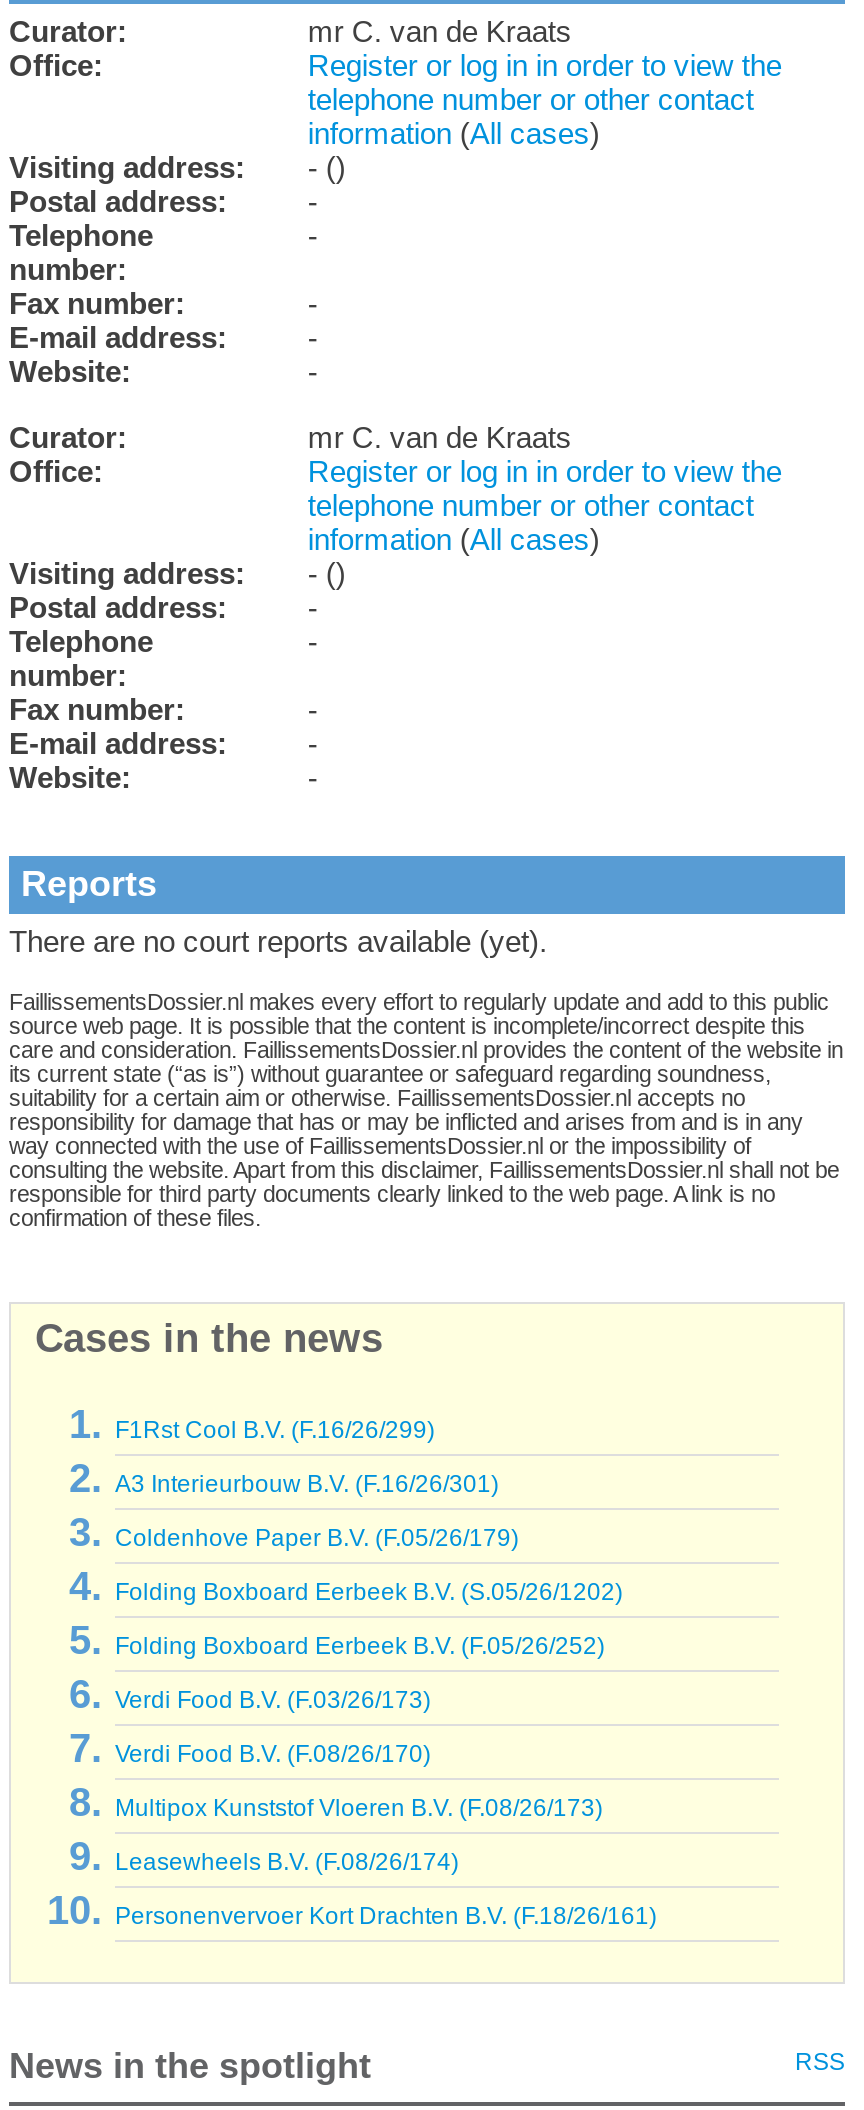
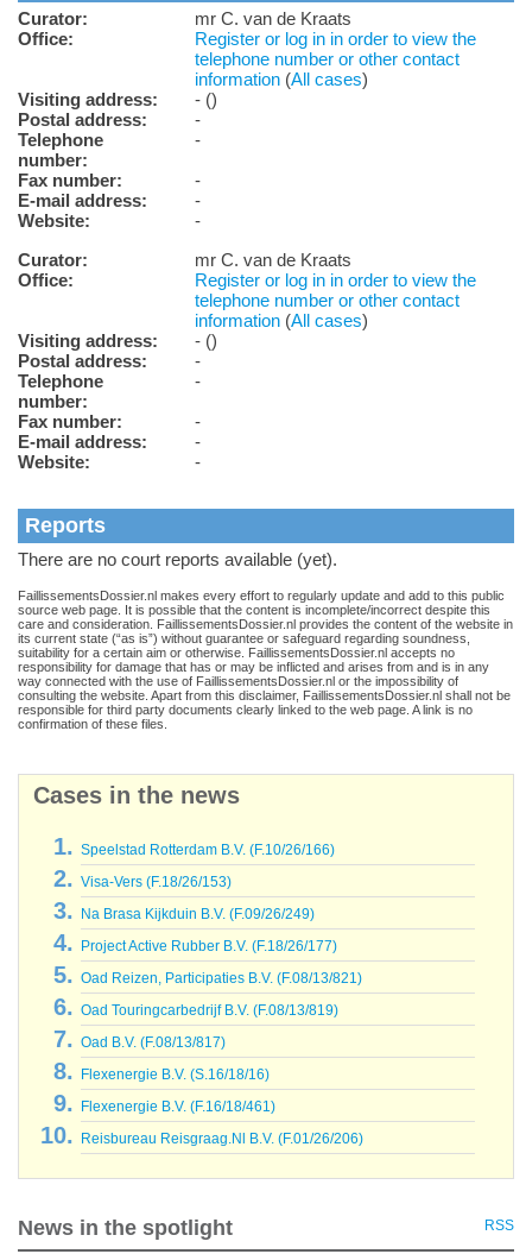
[115,1416,435,1444] F1Rst Cool B.V. (F.16/26/299) -> [81,842,335,858] Speelstad Rotterdam B.V. (F.10/26/166)
[115,1470,499,1498] A3 Interieurbouw B.V. (F.16/26/301) -> [81,874,232,890] Visa-Vers (F.18/26/153)
[115,1524,519,1552] Coldenhove Paper B.V. (F.05/26/179) -> [81,906,315,922] Na Brasa Kijkduin B.V. (F.09/26/249)
[115,1578,623,1606] Folding Boxboard Eerbeek B.V. (S.05/26/1202) -> [81,938,337,954] Project Active Rubber B.V. (F.18/26/177)
[115,1632,605,1660] Folding Boxboard Eerbeek B.V. (F.05/26/252) -> [81,970,362,987] Oad Reizen, Participaties B.V. (F.08/13/821)
[115,1686,431,1714] Verdi Food B.V. (F.03/26/173) -> [81,1002,338,1019] Oad Touringcarbedrijf B.V. (F.08/13/819)
[115,1740,431,1768] Verdi Food B.V. (F.08/26/170) -> [81,1034,226,1051] Oad B.V. (F.08/13/817)
[115,1794,603,1822] Multipox Kunststof Vloeren B.V. (F.08/26/173) -> [81,1066,270,1083] Flexenergie B.V. (S.16/18/16)
[115,1848,459,1876] Leasewheels B.V. (F.08/26/174) -> [81,1098,275,1115] Flexenergie B.V. (F.16/18/461)
[115,1902,657,1930] Personenvervoer Kort Drachten B.V. (F.18/26/161) -> [81,1130,363,1147] Reisbureau Reisgraag.Nl B.V. (F.01/26/206)

